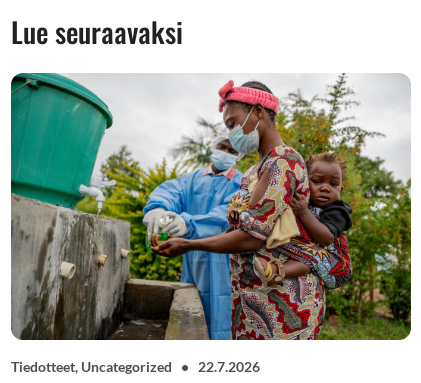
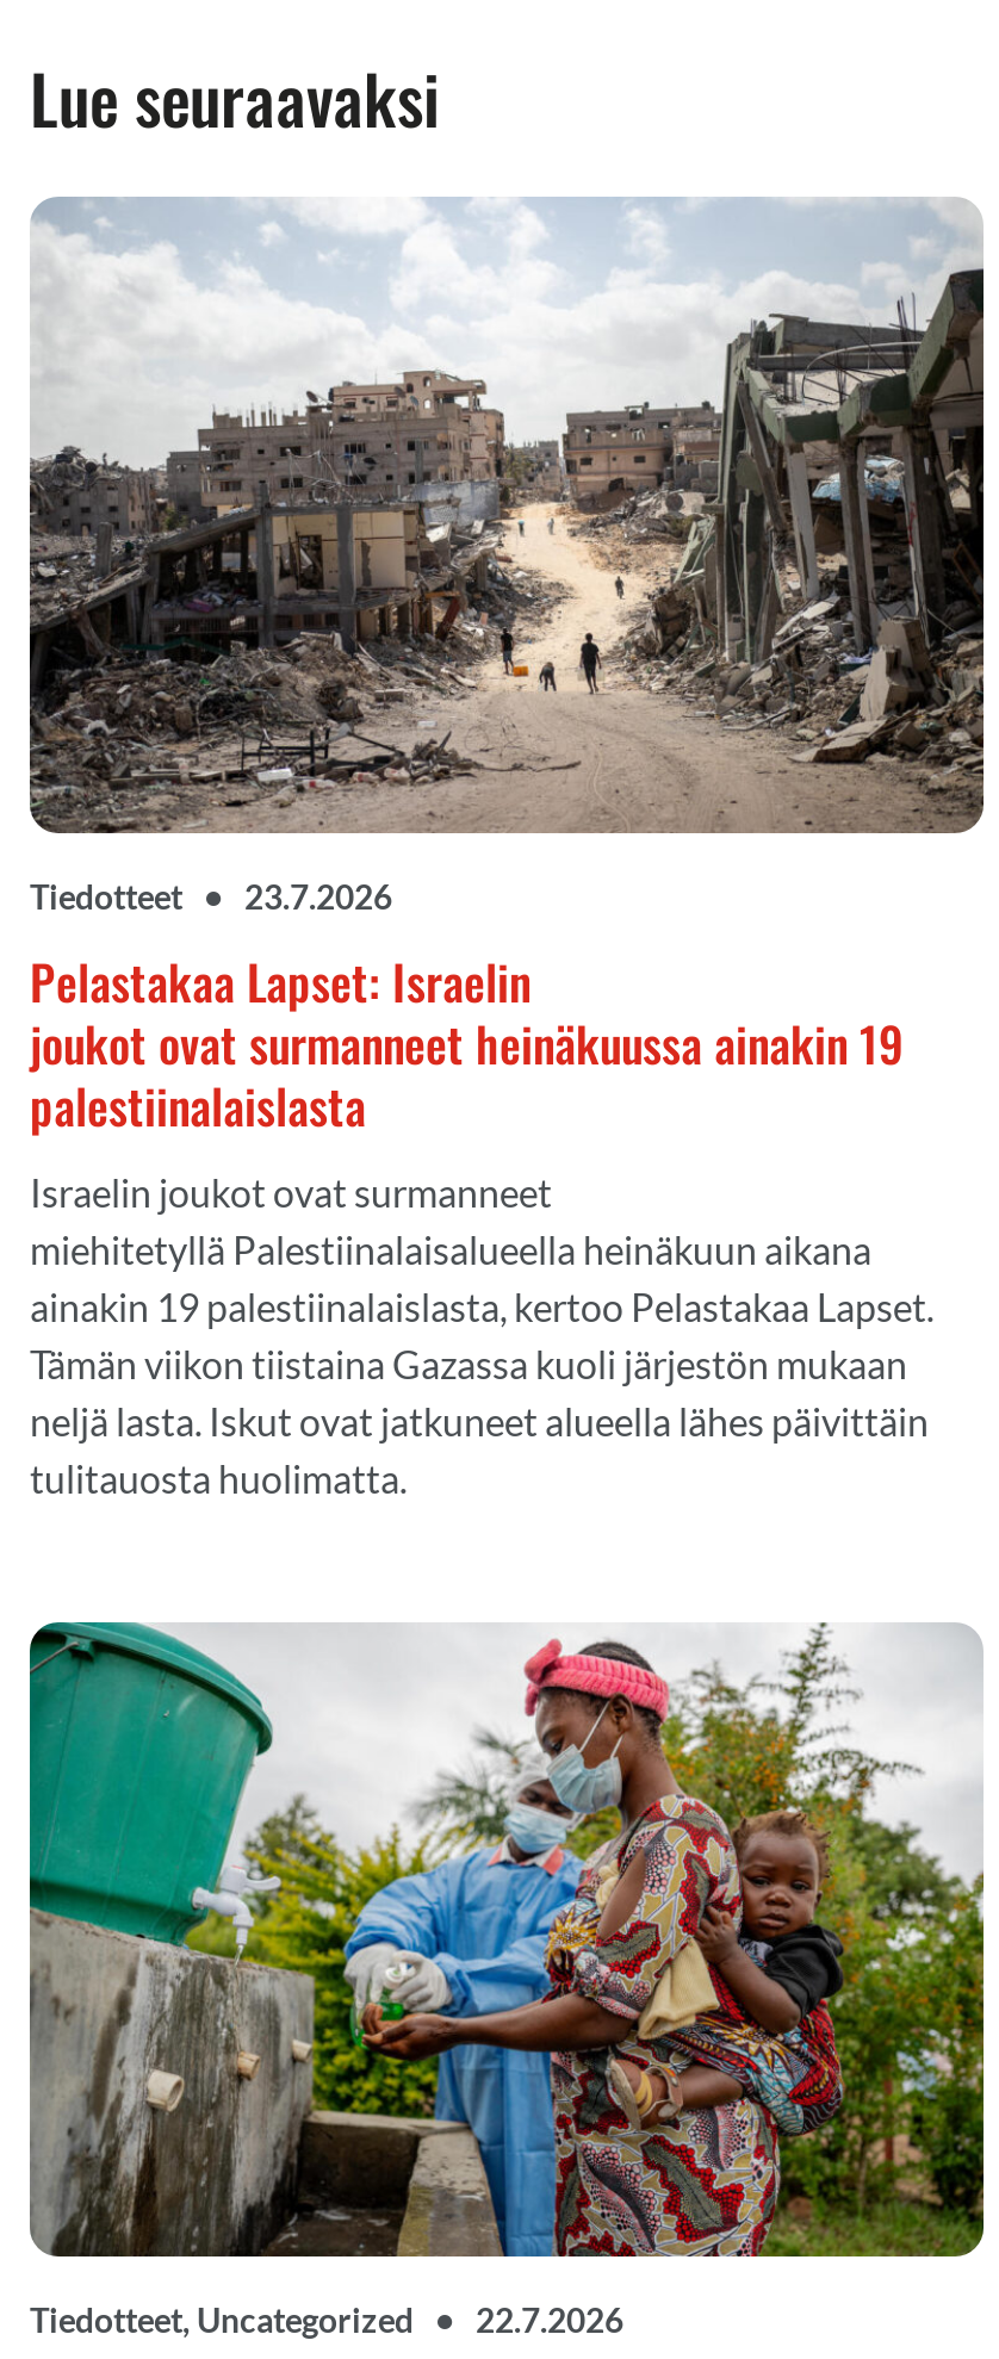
none -> [27,199,986,1500] [image] | Tiedotteet • 23.7.2026 | Pelastakaa Lapset: Israelin | joukot ovat surmanneet heinäkuussa ainakin 19 | palestiinalaislasta | Israelin joukot ovat surmanneet | miehitetyllä Palestiinalaisalueella heinäkuun aikana | ainakin 19 palestiinalaislasta, kertoo Pelastakaa Lapset. | Tämän viikon tiistaina Gazassa kuoli järjestön mukaan | neljä lasta. Iskut ovat jatkuneet alueella lähes päivittäin | tulitauosta huolimatta.

